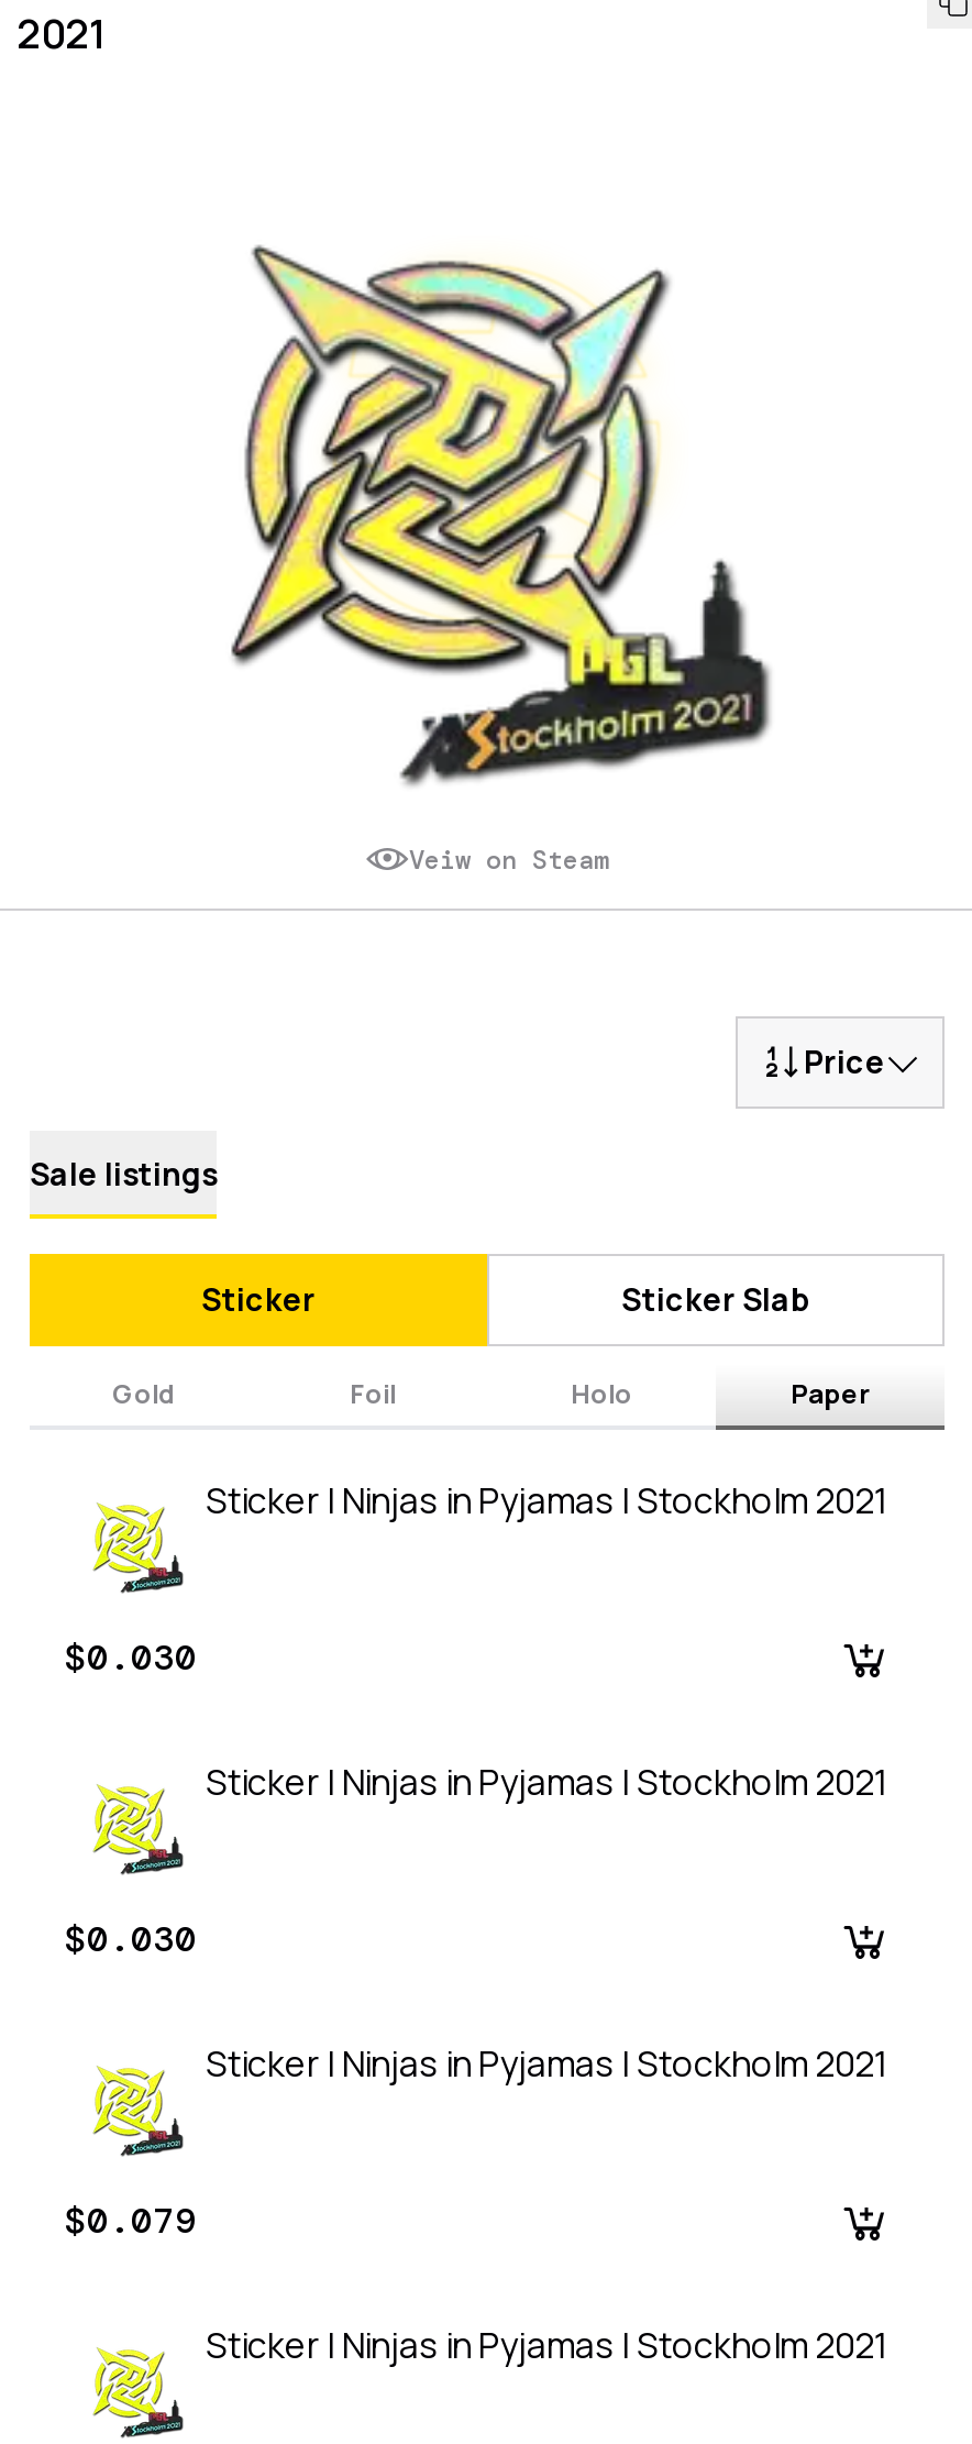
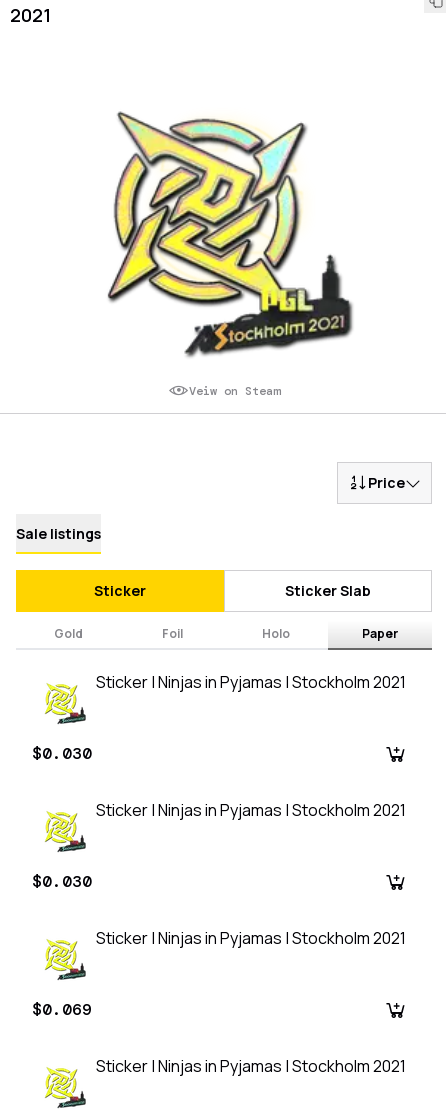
[65,2198,197,2244] $0.079 -> [32,999,92,1020] $0.069

